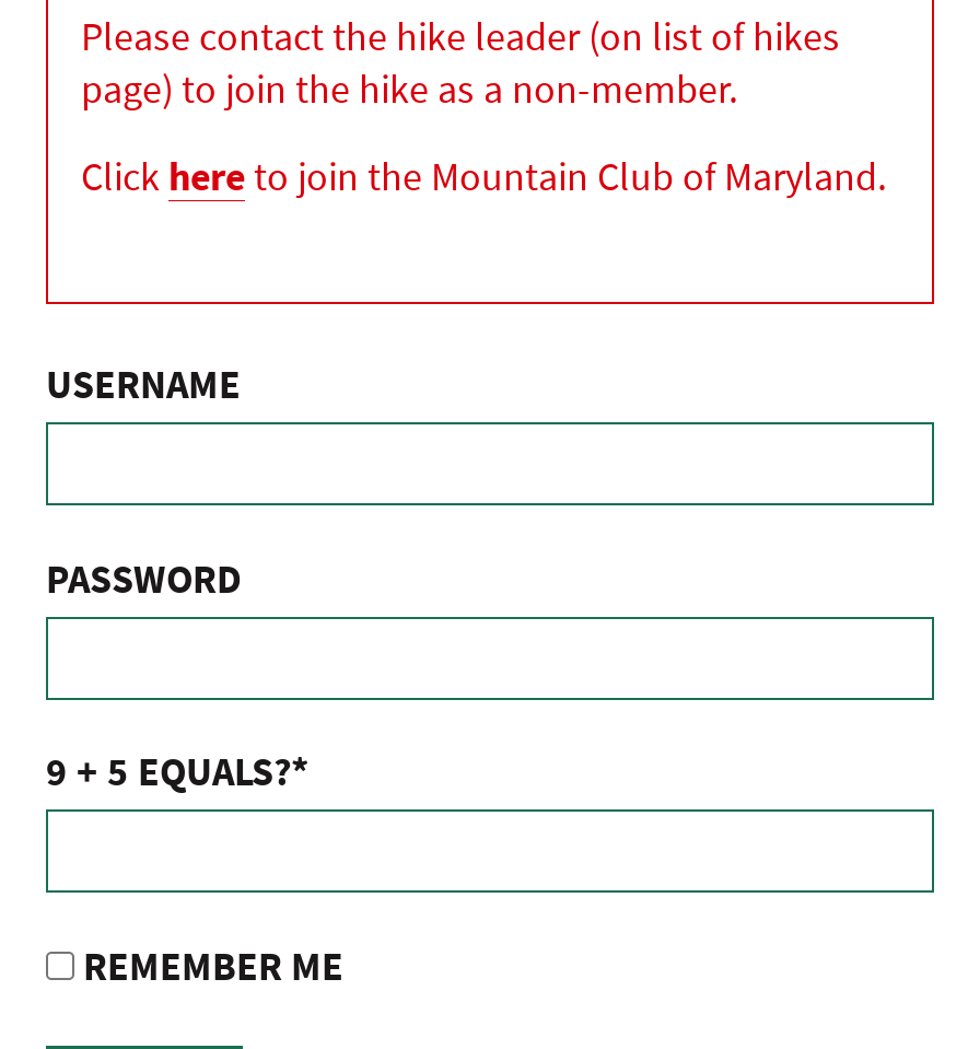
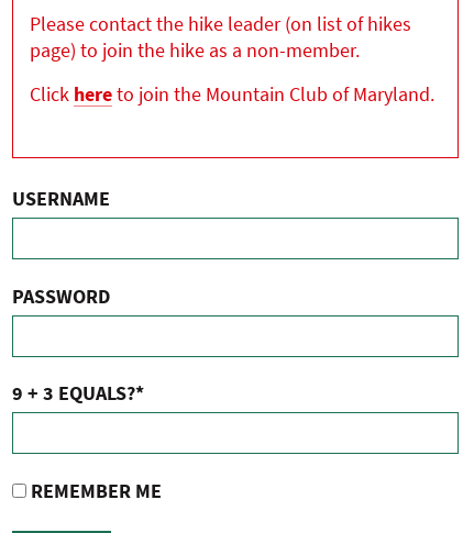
[46,747,308,797] 9 + 5 EQUALS?* -> [12,381,144,406] 9 + 3 EQUALS?*

